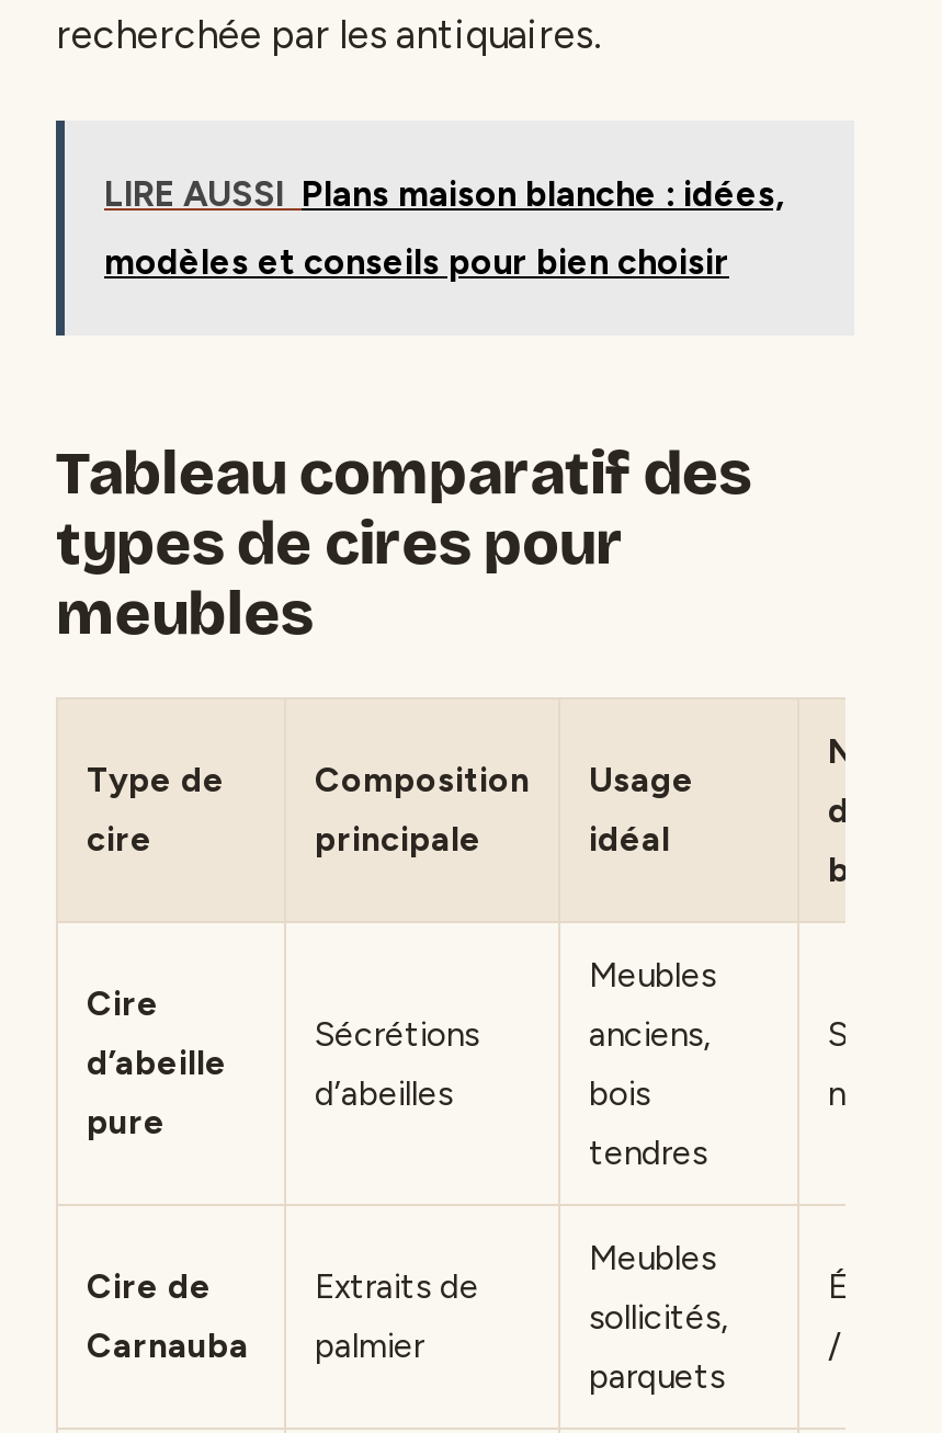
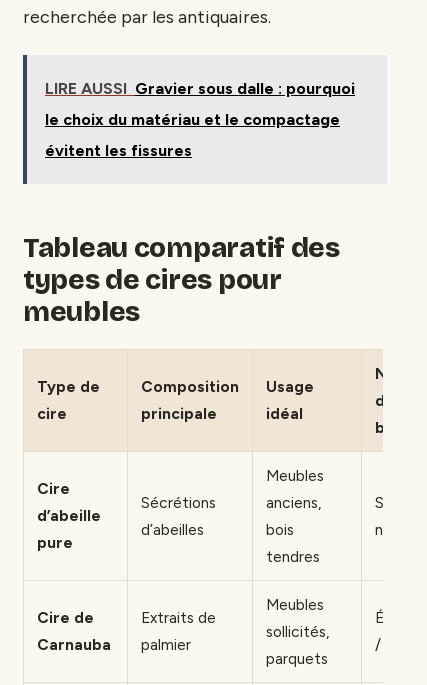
[104,174,784,283] LIRE AUSSI Plans maison blanche : idées, | modèles et conseils pour bien choisir -> [45,79,355,160] LIRE AUSSI Gravier sous dalle : pourquoi | le choix du matériau et le compactage | évitent les fissures

